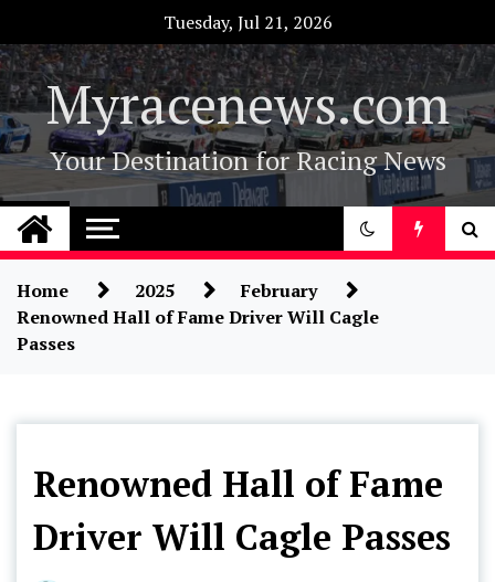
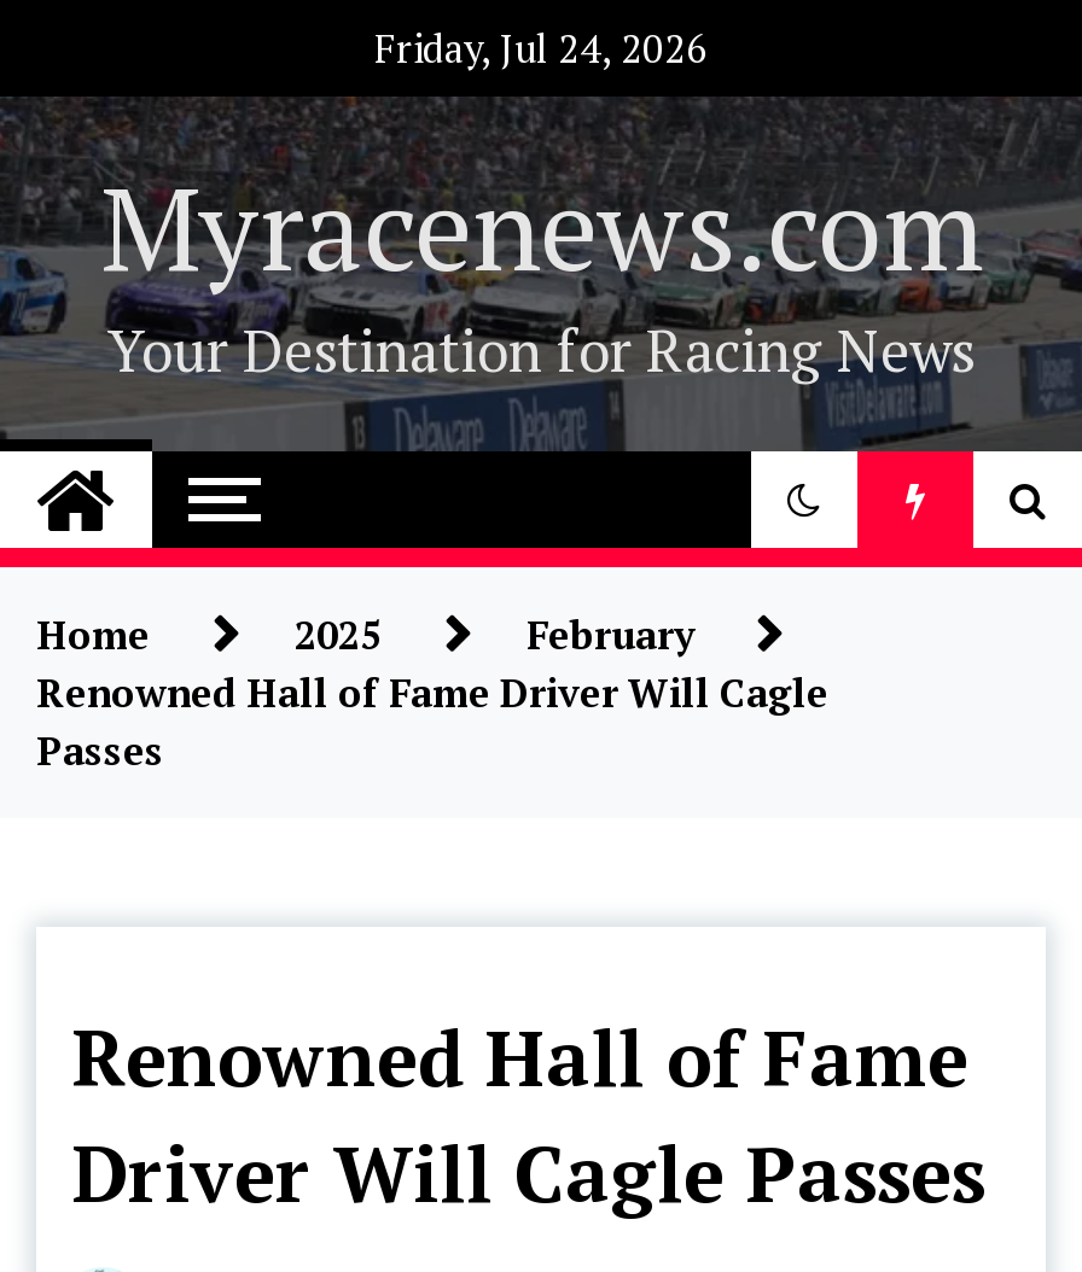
[163,10,332,34] Tuesday, Jul 21, 2026 -> [374,22,708,75] Friday, Jul 24, 2026

